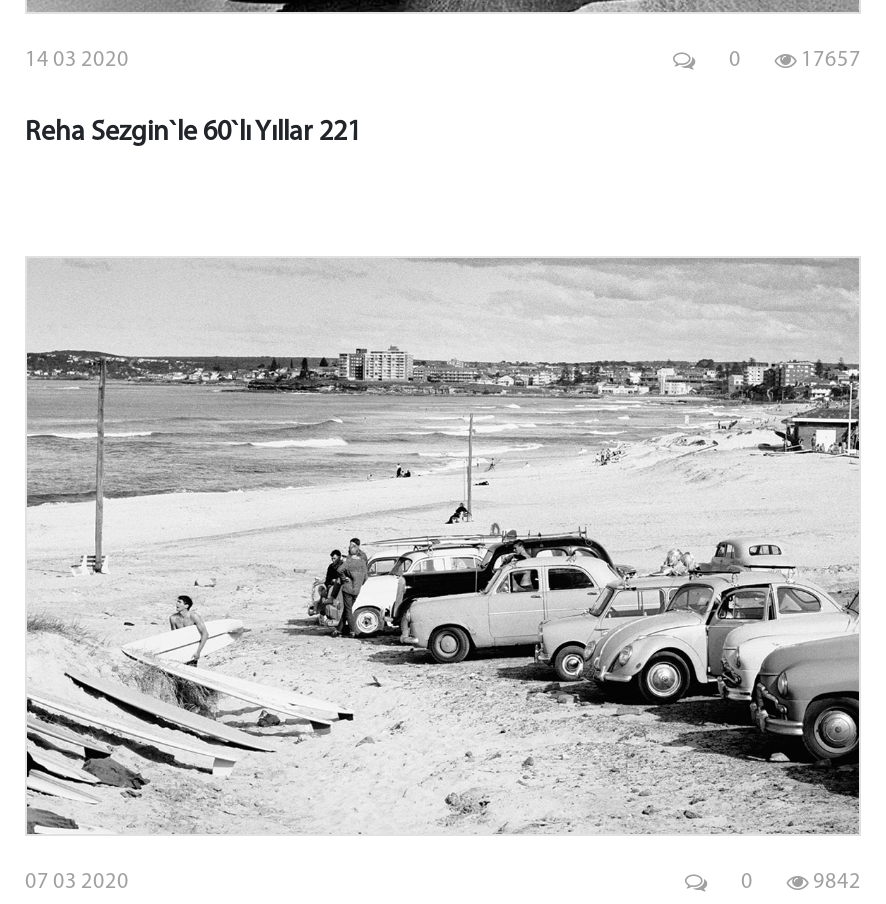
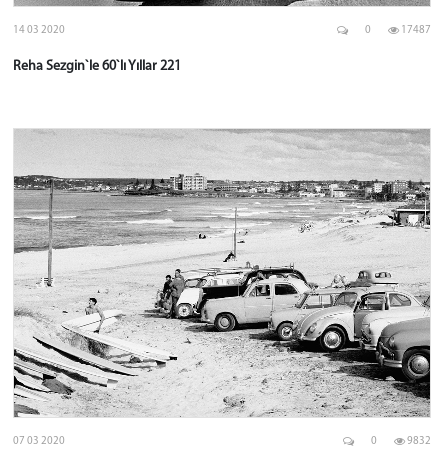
[801,49,861,71] 17657 -> [401,25,431,36] 17487
[813,872,861,894] 9842 -> [407,436,431,447] 9832

